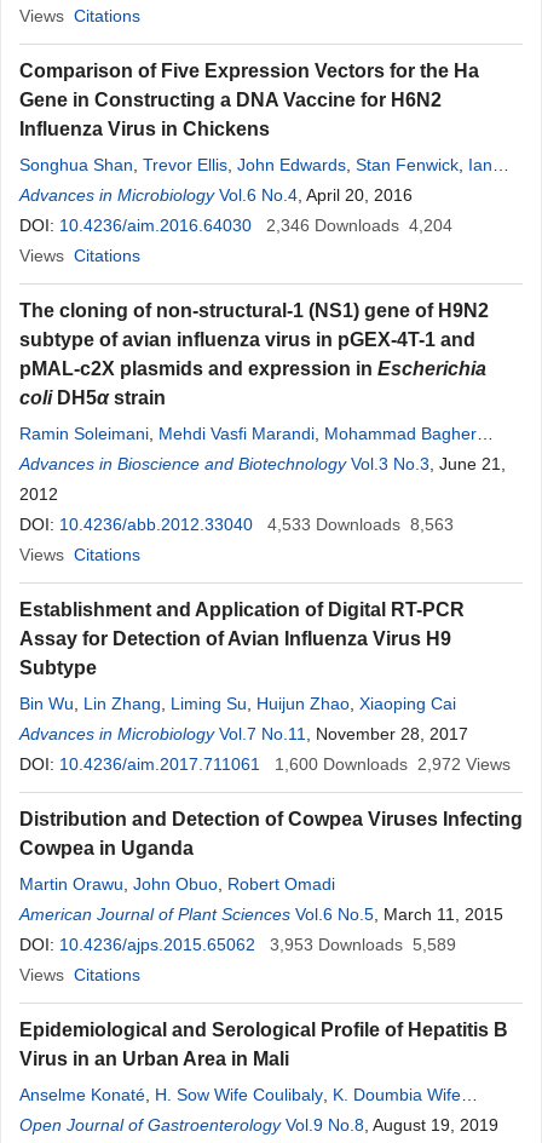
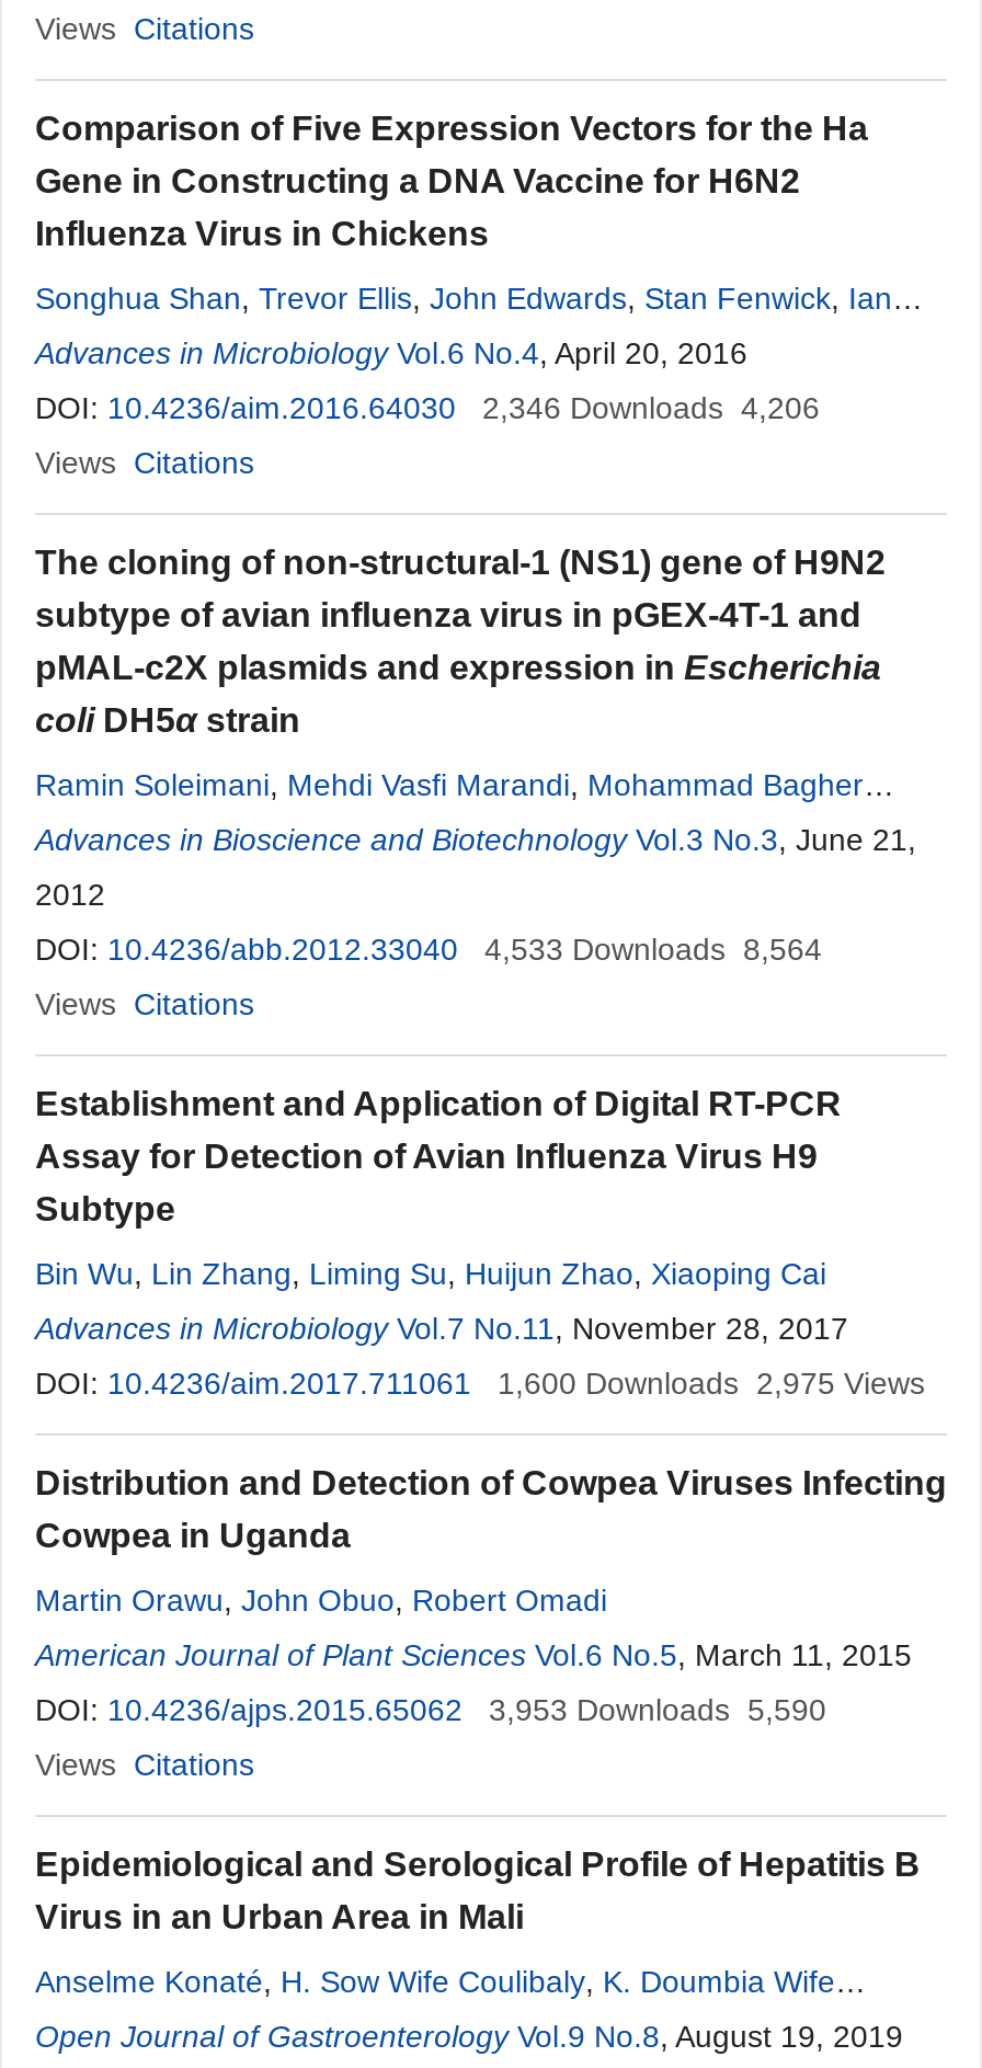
[19,216,452,235] DOI: 10.4236/aim.2016.64030 2,346 Downloads 4,204 -> [35,390,820,425] DOI: 10.4236/aim.2016.64030 2,346 Downloads 4,206
[19,515,454,534] DOI: 10.4236/abb.2012.33040 4,533 Downloads 8,563 -> [35,932,822,967] DOI: 10.4236/abb.2012.33040 4,533 Downloads 8,564
[275,754,511,774] 1,600 Downloads 2,972 Views -> [498,1366,925,1401] 1,600 Downloads 2,975 Views
[19,935,456,954] DOI: 10.4236/ajps.2015.65062 3,953 Downloads 5,589 -> [35,1692,826,1727] DOI: 10.4236/ajps.2015.65062 3,953 Downloads 5,590

